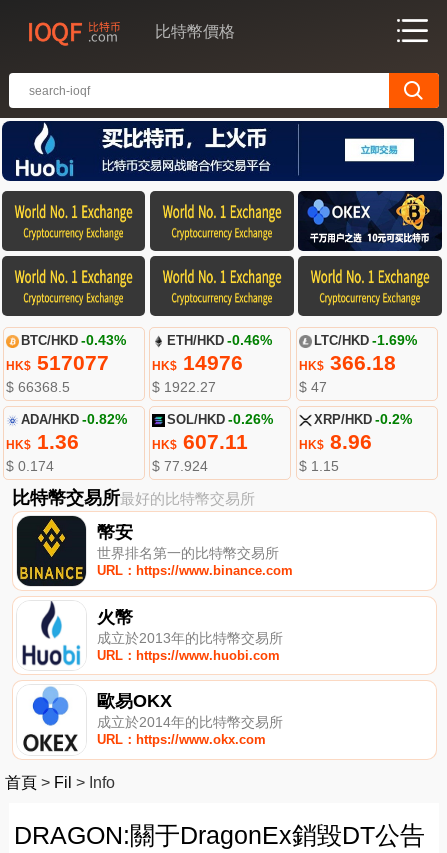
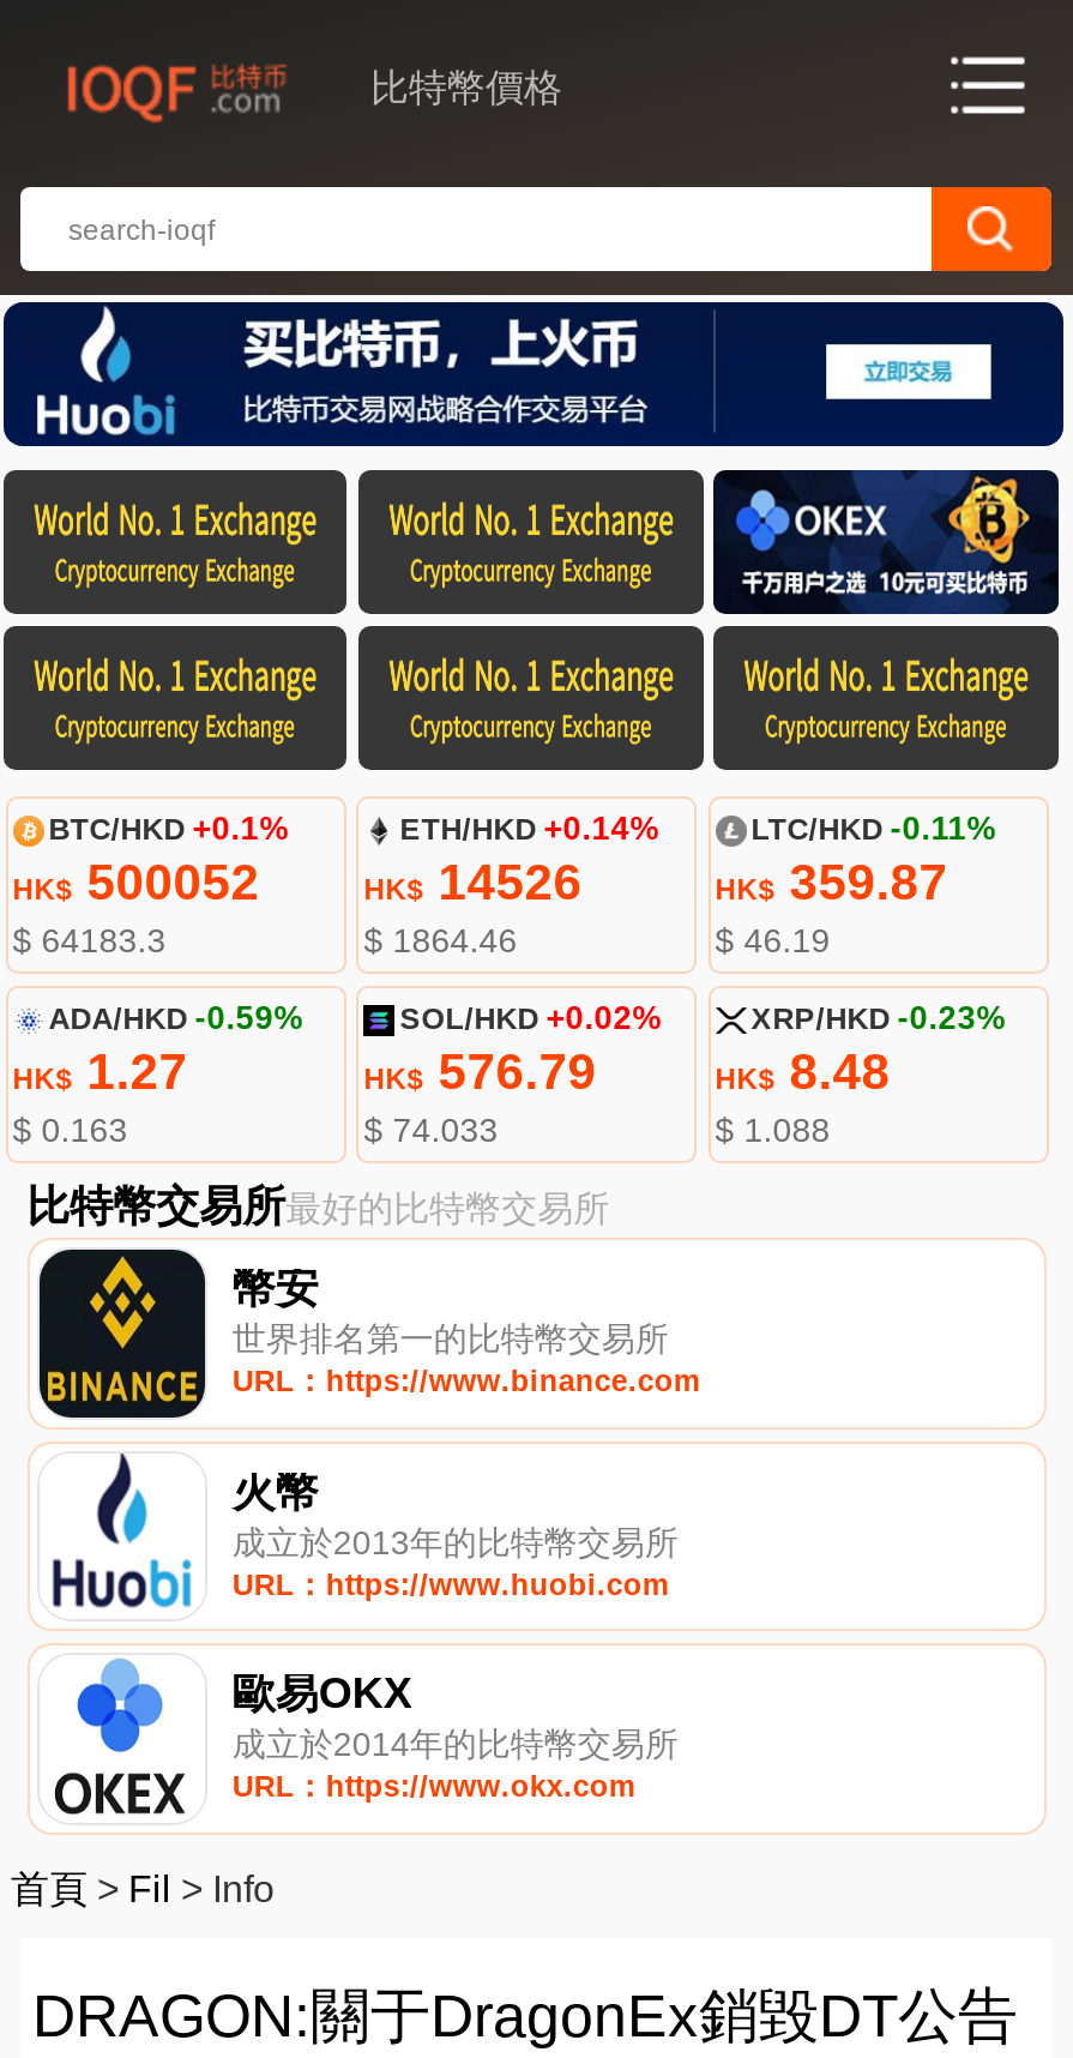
[6,333,126,395] BTC/HKD -0.43% | HK$517077 | $ 66368.5 -> [13,811,288,959] BTC/HKD +0.1% | HK$500052 | $ 64183.3
[152,333,272,395] ETH/HKD -0.46% | HK$14976 | $ 1922.27 -> [364,811,659,959] ETH/HKD +0.14% | HK$14526 | $ 1864.46
[299,333,417,395] LTC/HKD -1.69% | HK$366.18 | $ 47 -> [715,811,996,959] LTC/HKD -0.11% | HK$359.87 | $ 46.19
[6,412,127,474] ADA/HKD -0.82% | HK$1.36 | $ 0.174 -> [13,1000,303,1149] ADA/HKD -0.59% | HK$1.27 | $ 0.163
[152,412,273,474] SOL/HKD -0.26% | HK$607.11 | $ 77.924 -> [364,1000,661,1149] SOL/HKD +0.02% | HK$576.79 | $ 74.033
[299,412,412,474] XRP/HKD -0.2% | HK$8.96 | $ 1.15 -> [715,1000,1005,1149] XRP/HKD -0.23% | HK$8.48 | $ 1.088

